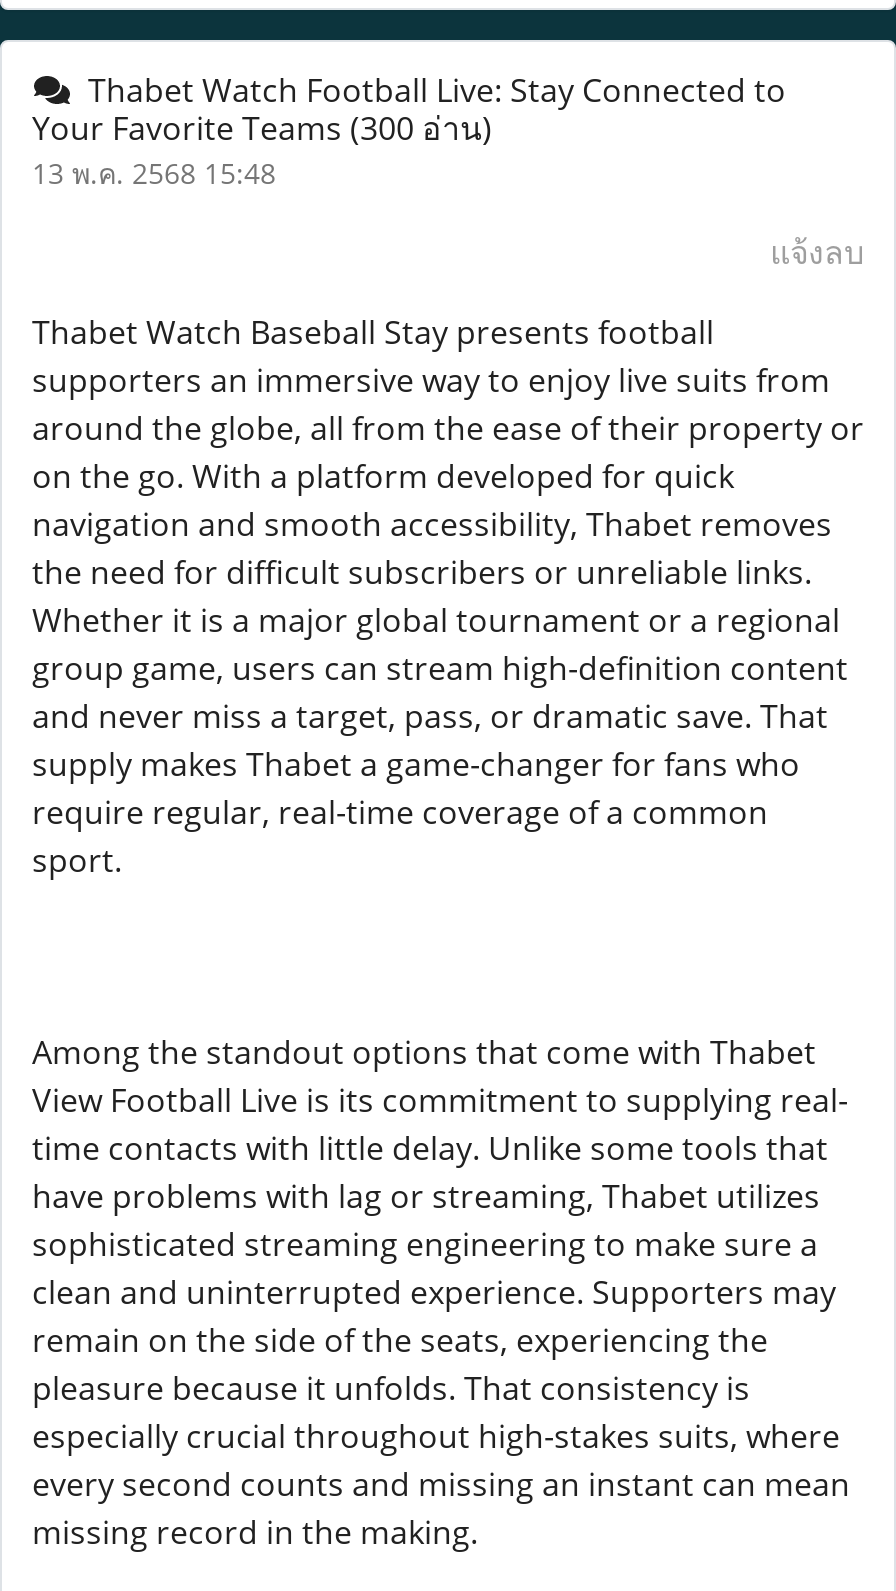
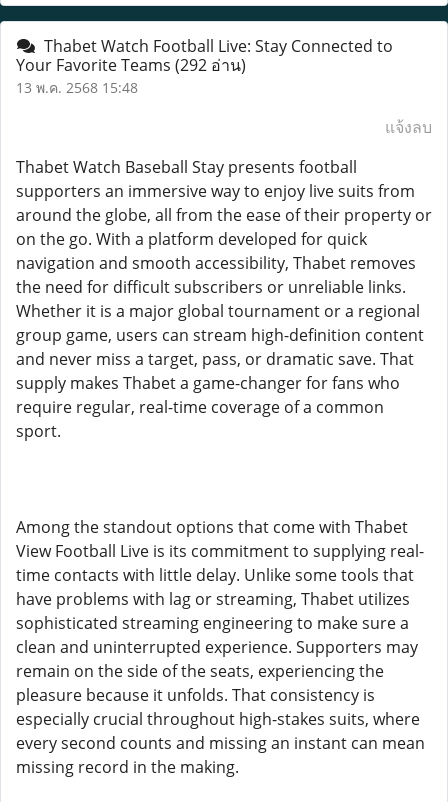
[32,106,492,150] Your Favorite Teams (300 อ่าน) -> [16,54,246,76] Your Favorite Teams (292 อ่าน)

